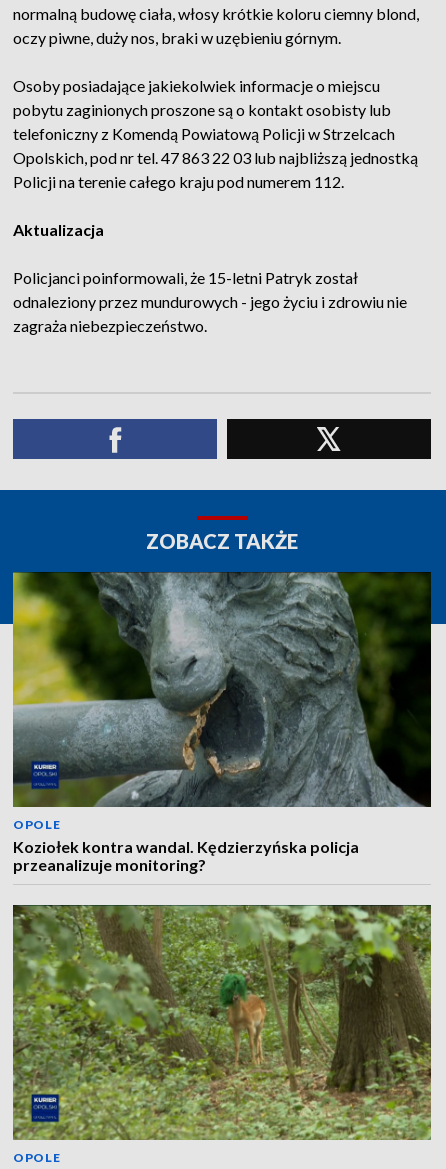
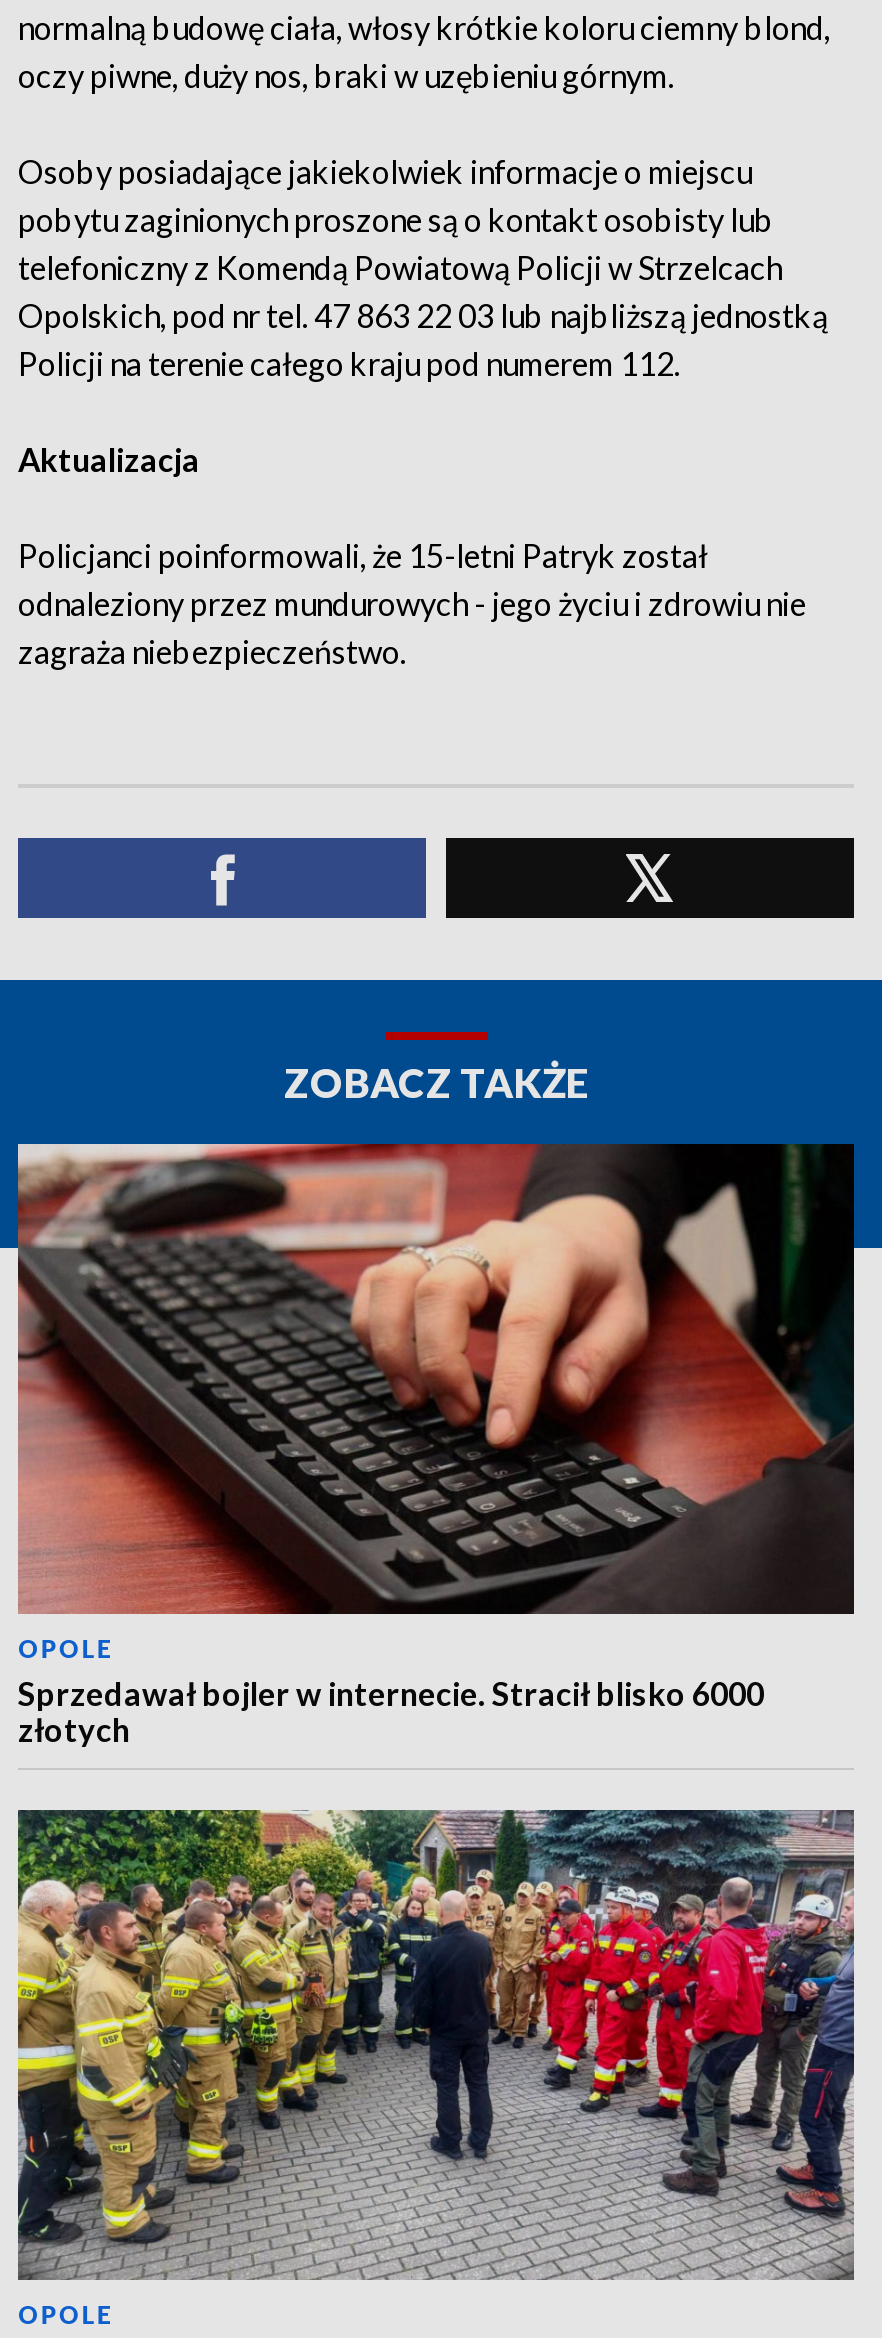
[12,571,430,874] [image] | Koziołek kontra wandal. Kędzierzyńska policja | przeanalizuje monitoring? -> [16,1142,852,1748] [image] | Sprzedawał bojler w internecie. Stracił blisko 6000 | złotych
[12,904,432,1140] [image] -> [16,1808,856,2280] [image]

